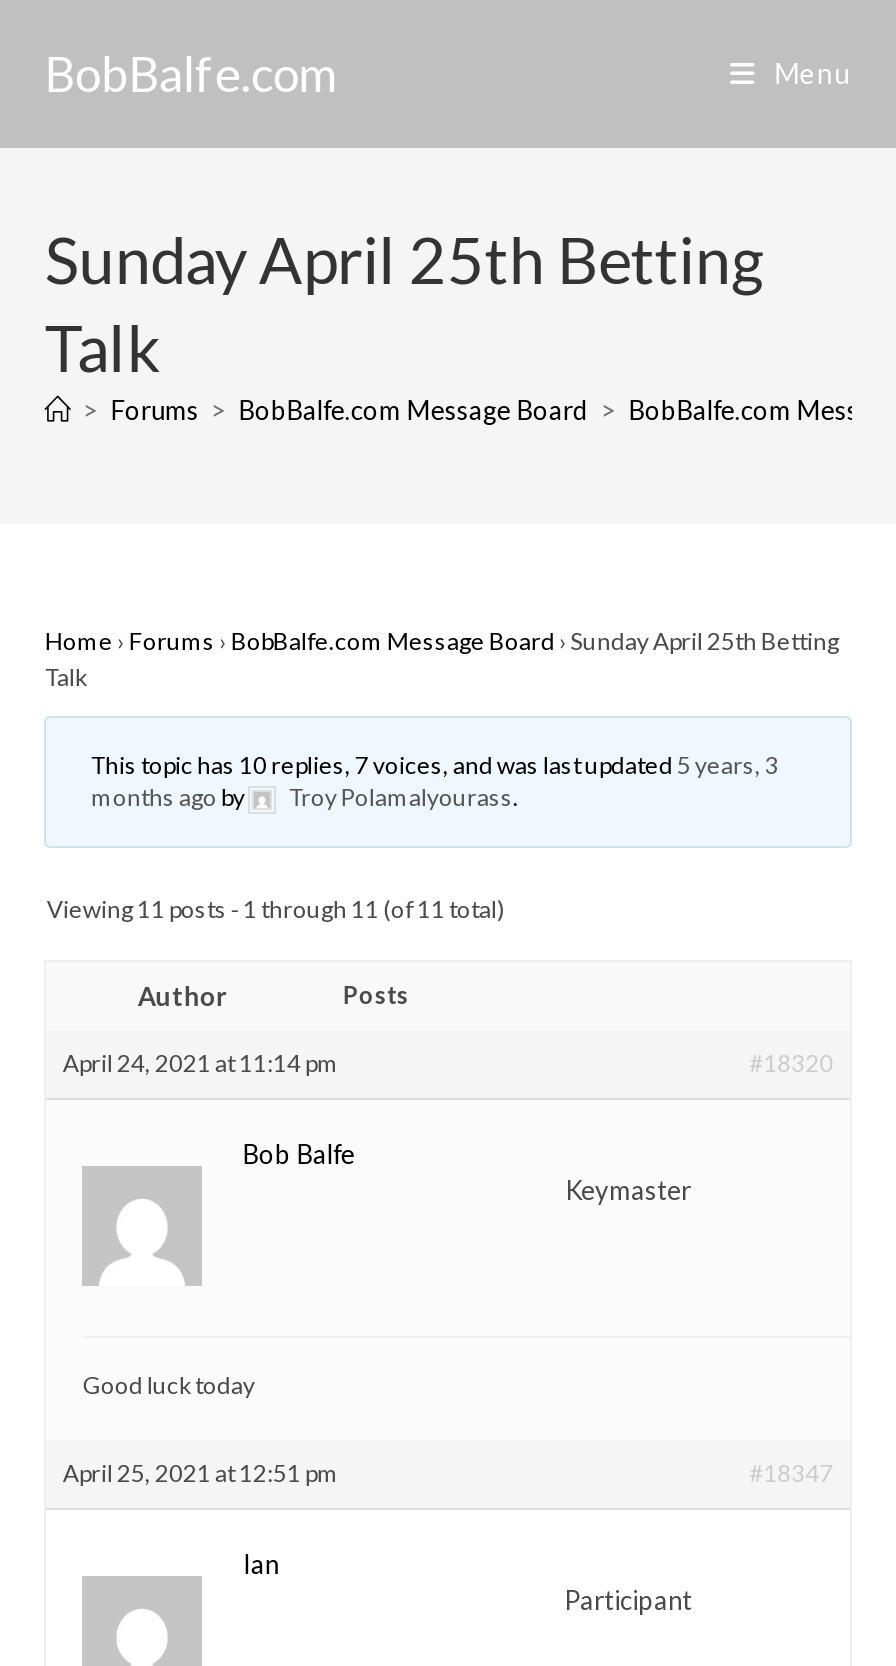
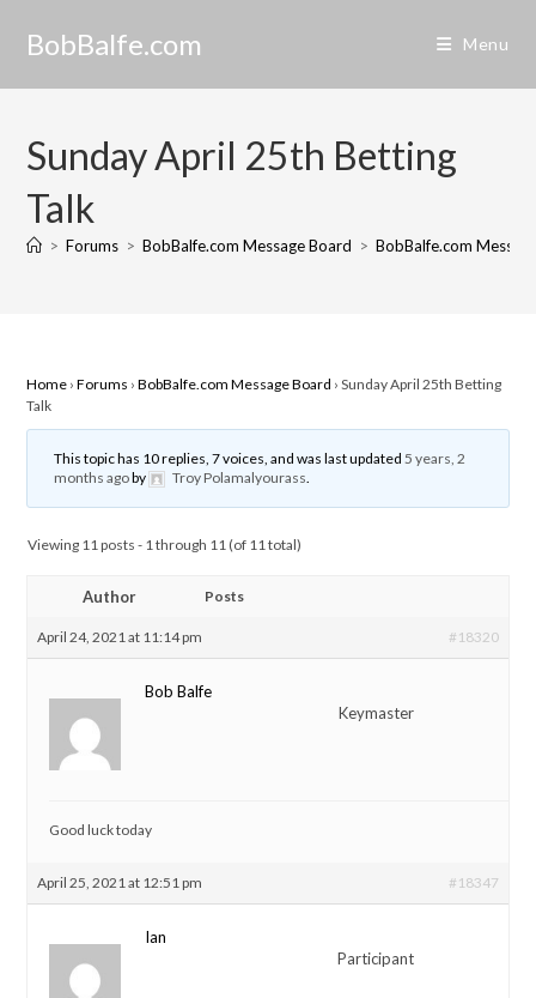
[91,750,779,780] This topic has 10 replies, 7 voices, and was last updated 5 years, 3 -> [54,449,466,467] This topic has 10 replies, 7 voices, and was last updated 5 years, 2

